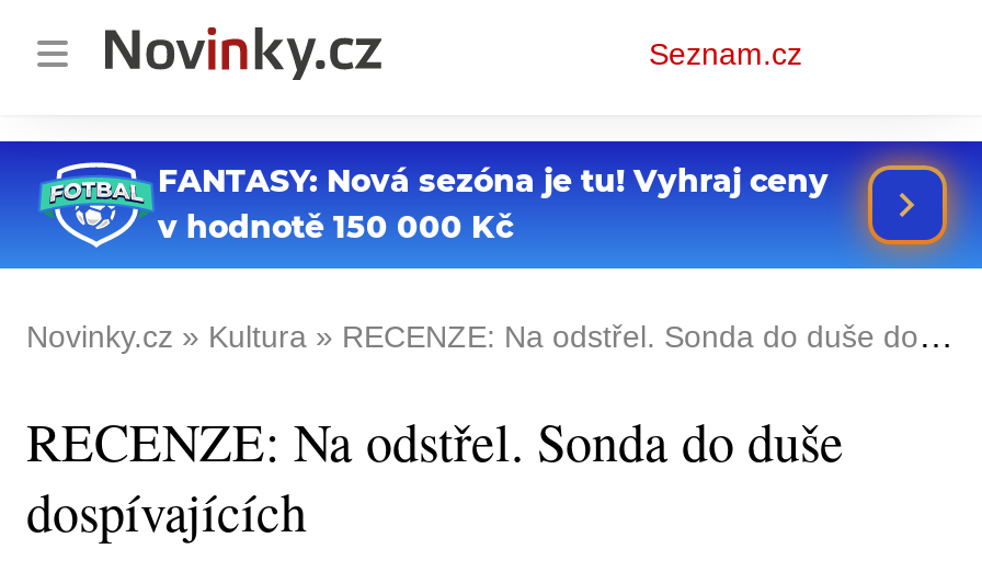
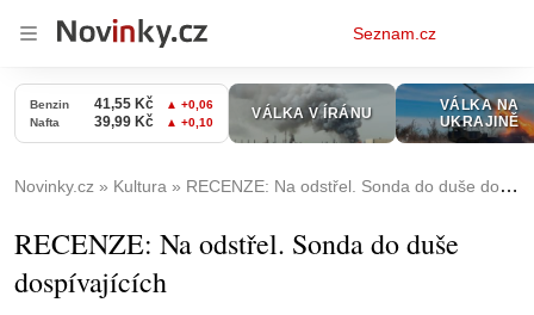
[7,139,975,271] [image] -> [4,81,530,149] [image]

